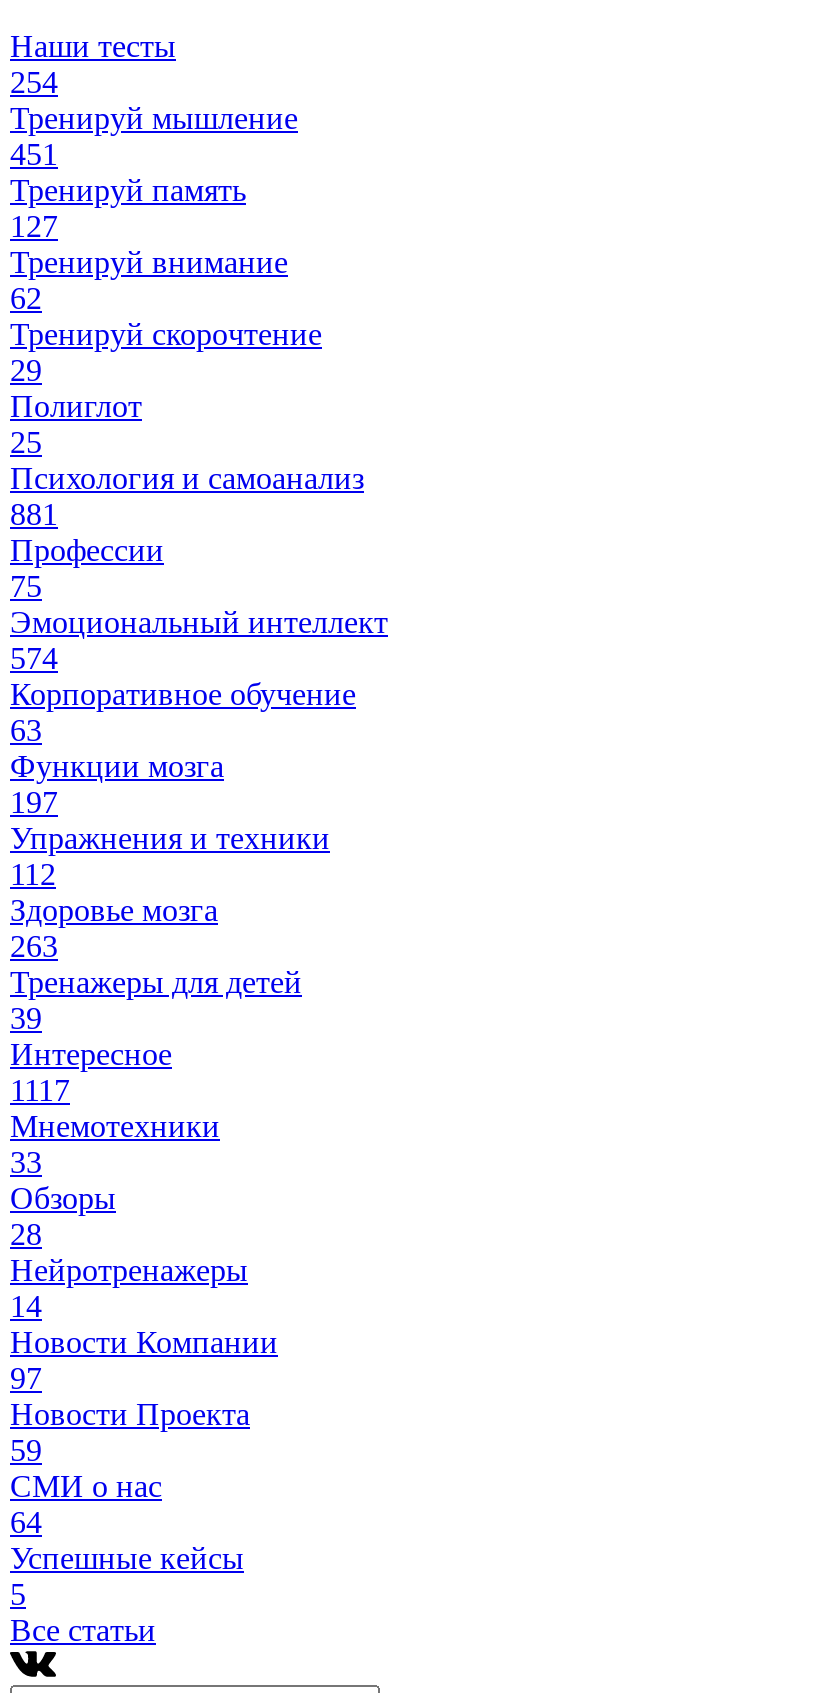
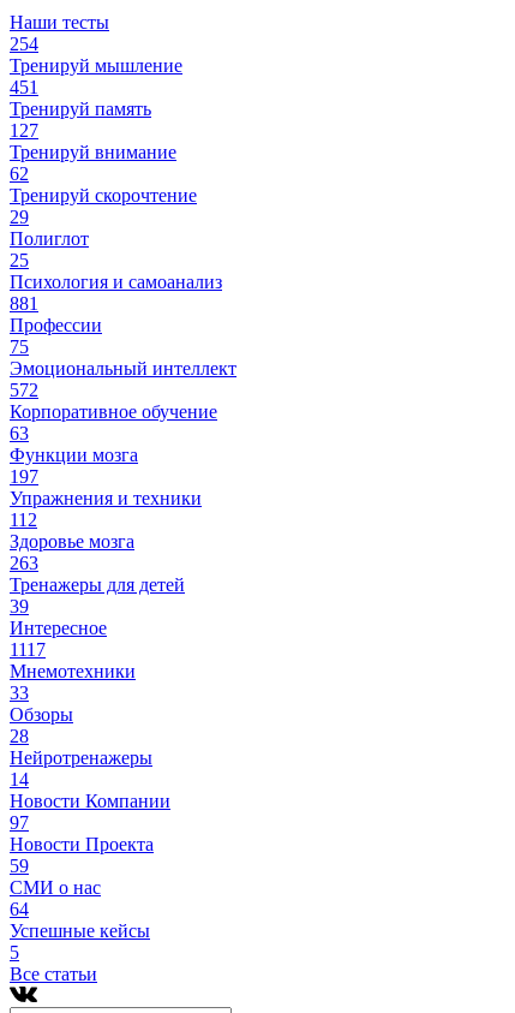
[10,641,58,675] 574 -> [10,380,38,400] 572

